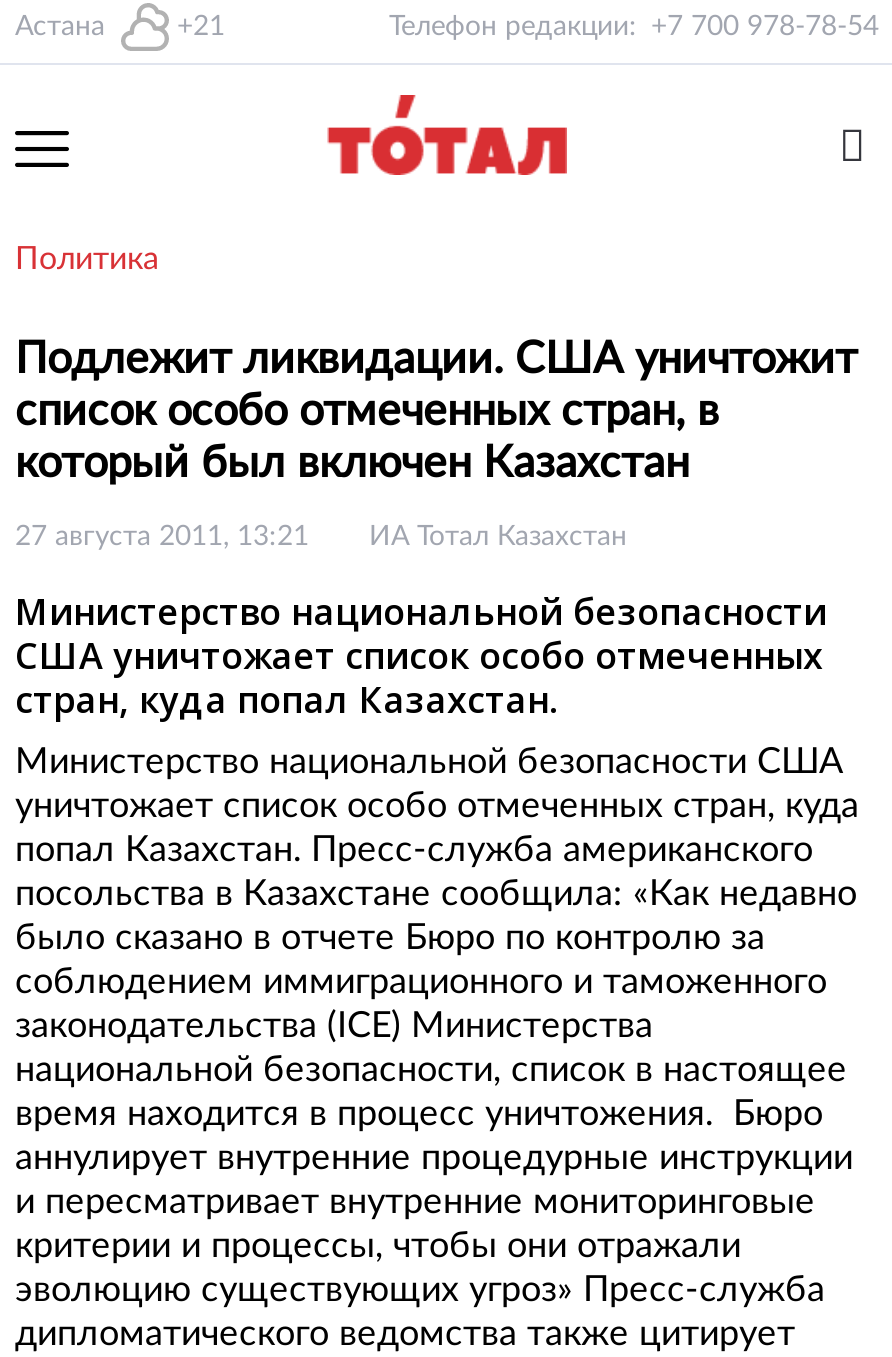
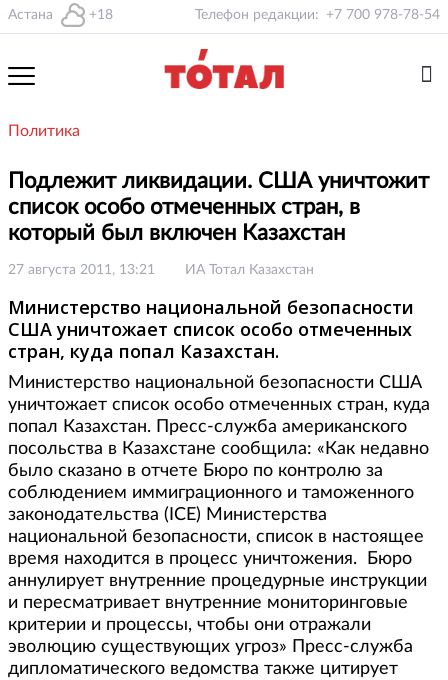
[177,13,225,41] +21 -> [89,8,113,22] +18

